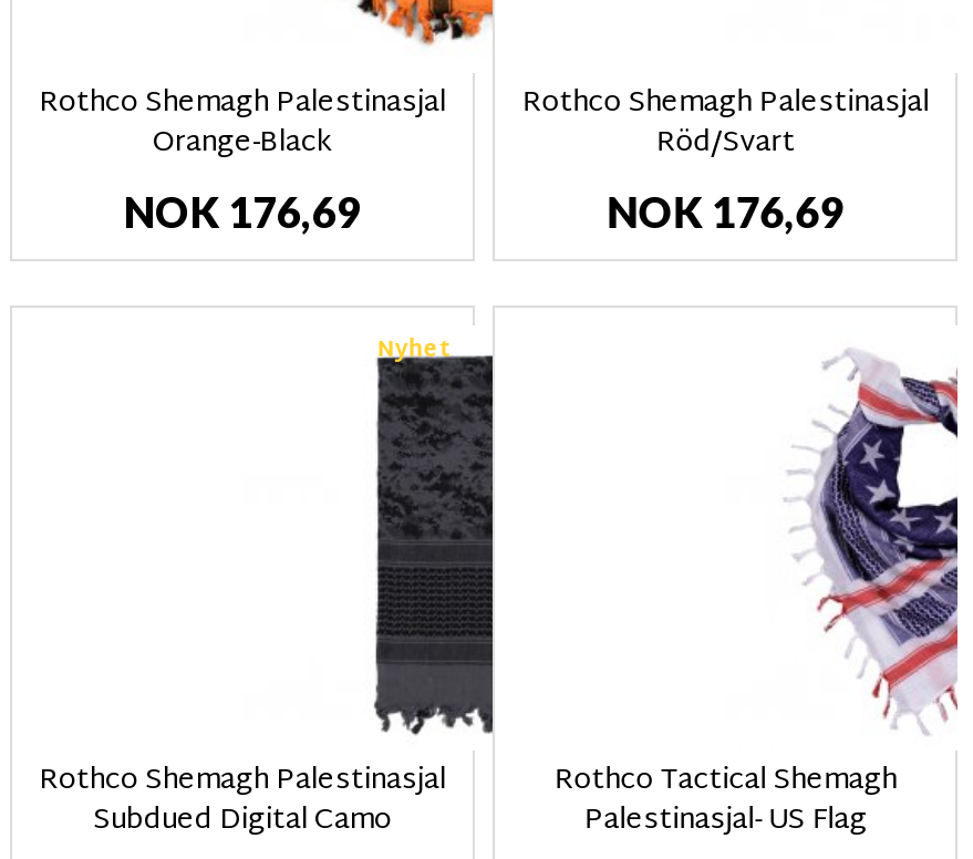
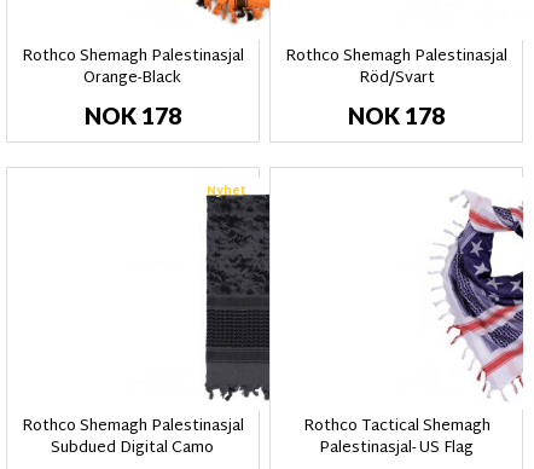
[124,187,361,238] NOK 176,69 -> [84,102,181,130] NOK 178
[607,187,844,238] NOK 176,69 -> [348,102,445,130] NOK 178

